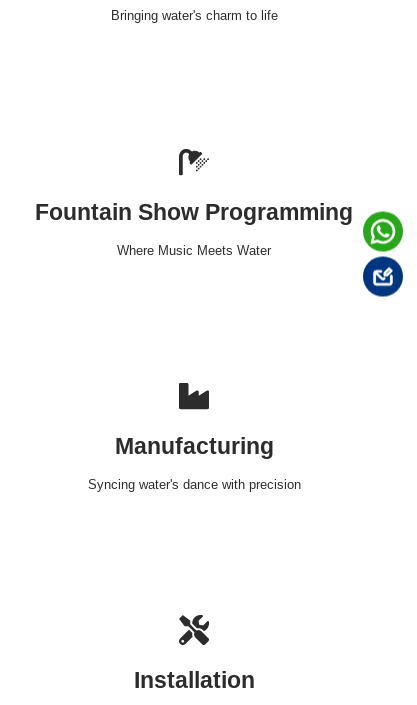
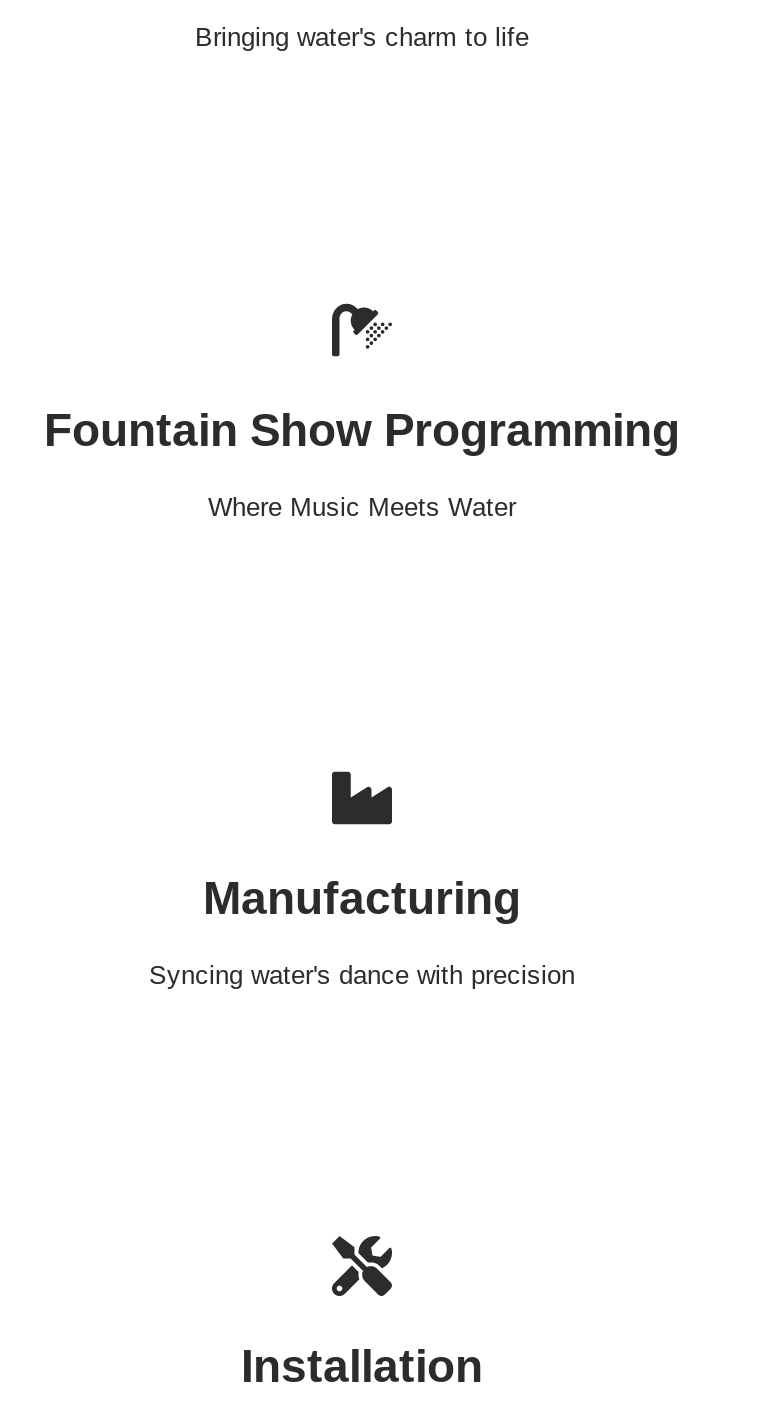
[362,210,404,298] [image] -> none

